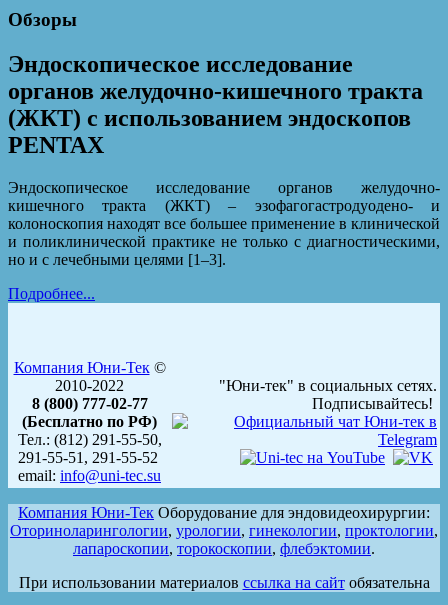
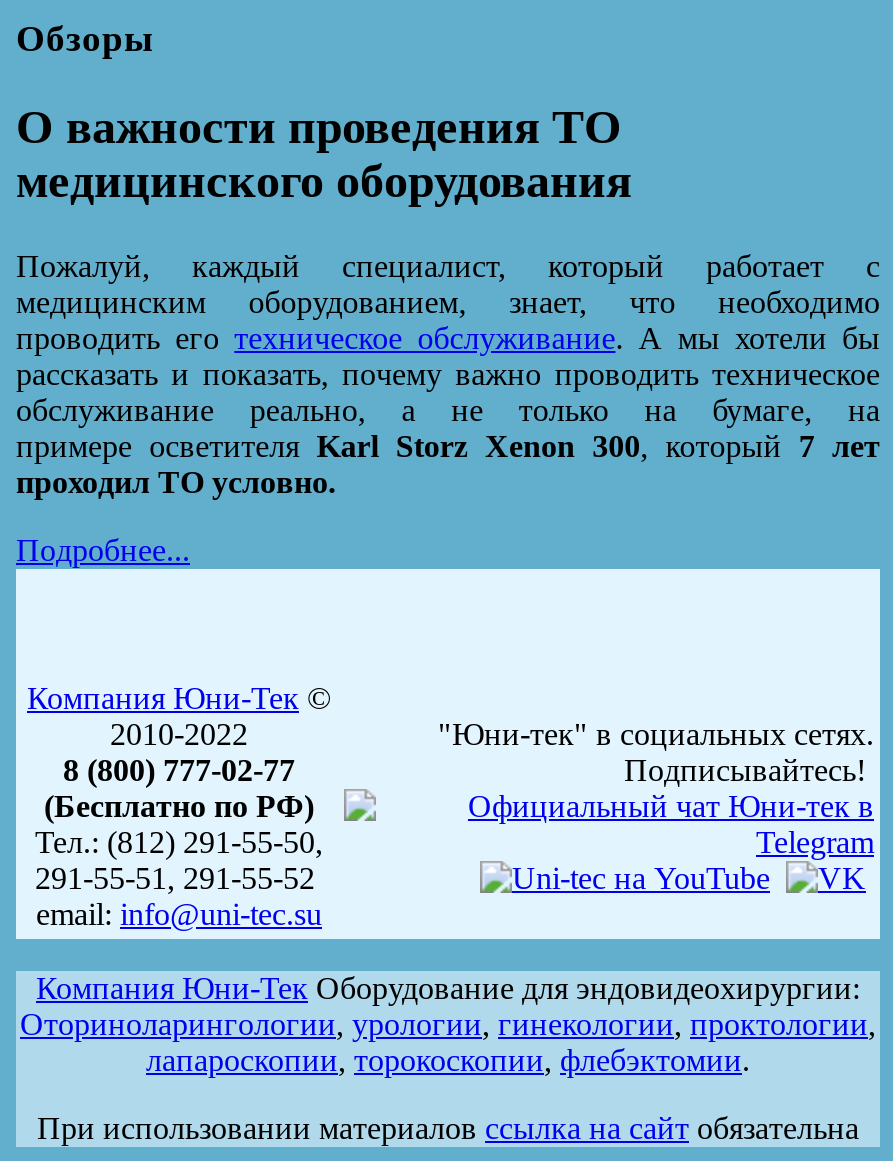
[8,51,423,158] Эндоскопическое исследование | органов желудочно-кишечного тракта | (ЖКТ) с использованием эндоскопов | PENTAX -> [16,102,632,208] О важности проведения ТО | медицинского оборудования
[8,179,440,268] Эндоскопическое исследование органов желудочно- | кишечного тракта (ЖКТ) – эзофагогастродуодено- и | колоноскопия находят все большее применение в клинической | и поликлинической практике не только с диагностическими, | но и с лечебными целями [1–3]. -> [16,249,880,499] Пожалуй, каждый специалист, который работает с | медицинским оборудованием, знает, что необходимо | проводить его техническое обслуживание. А мы хотели бы | рассказать и показать, почему важно проводить техническое | обслуживание реально, а не только на бумаге, на | примере осветителя Karl Storz Xenon 300, который 7 лет | проходил ТО условно.

